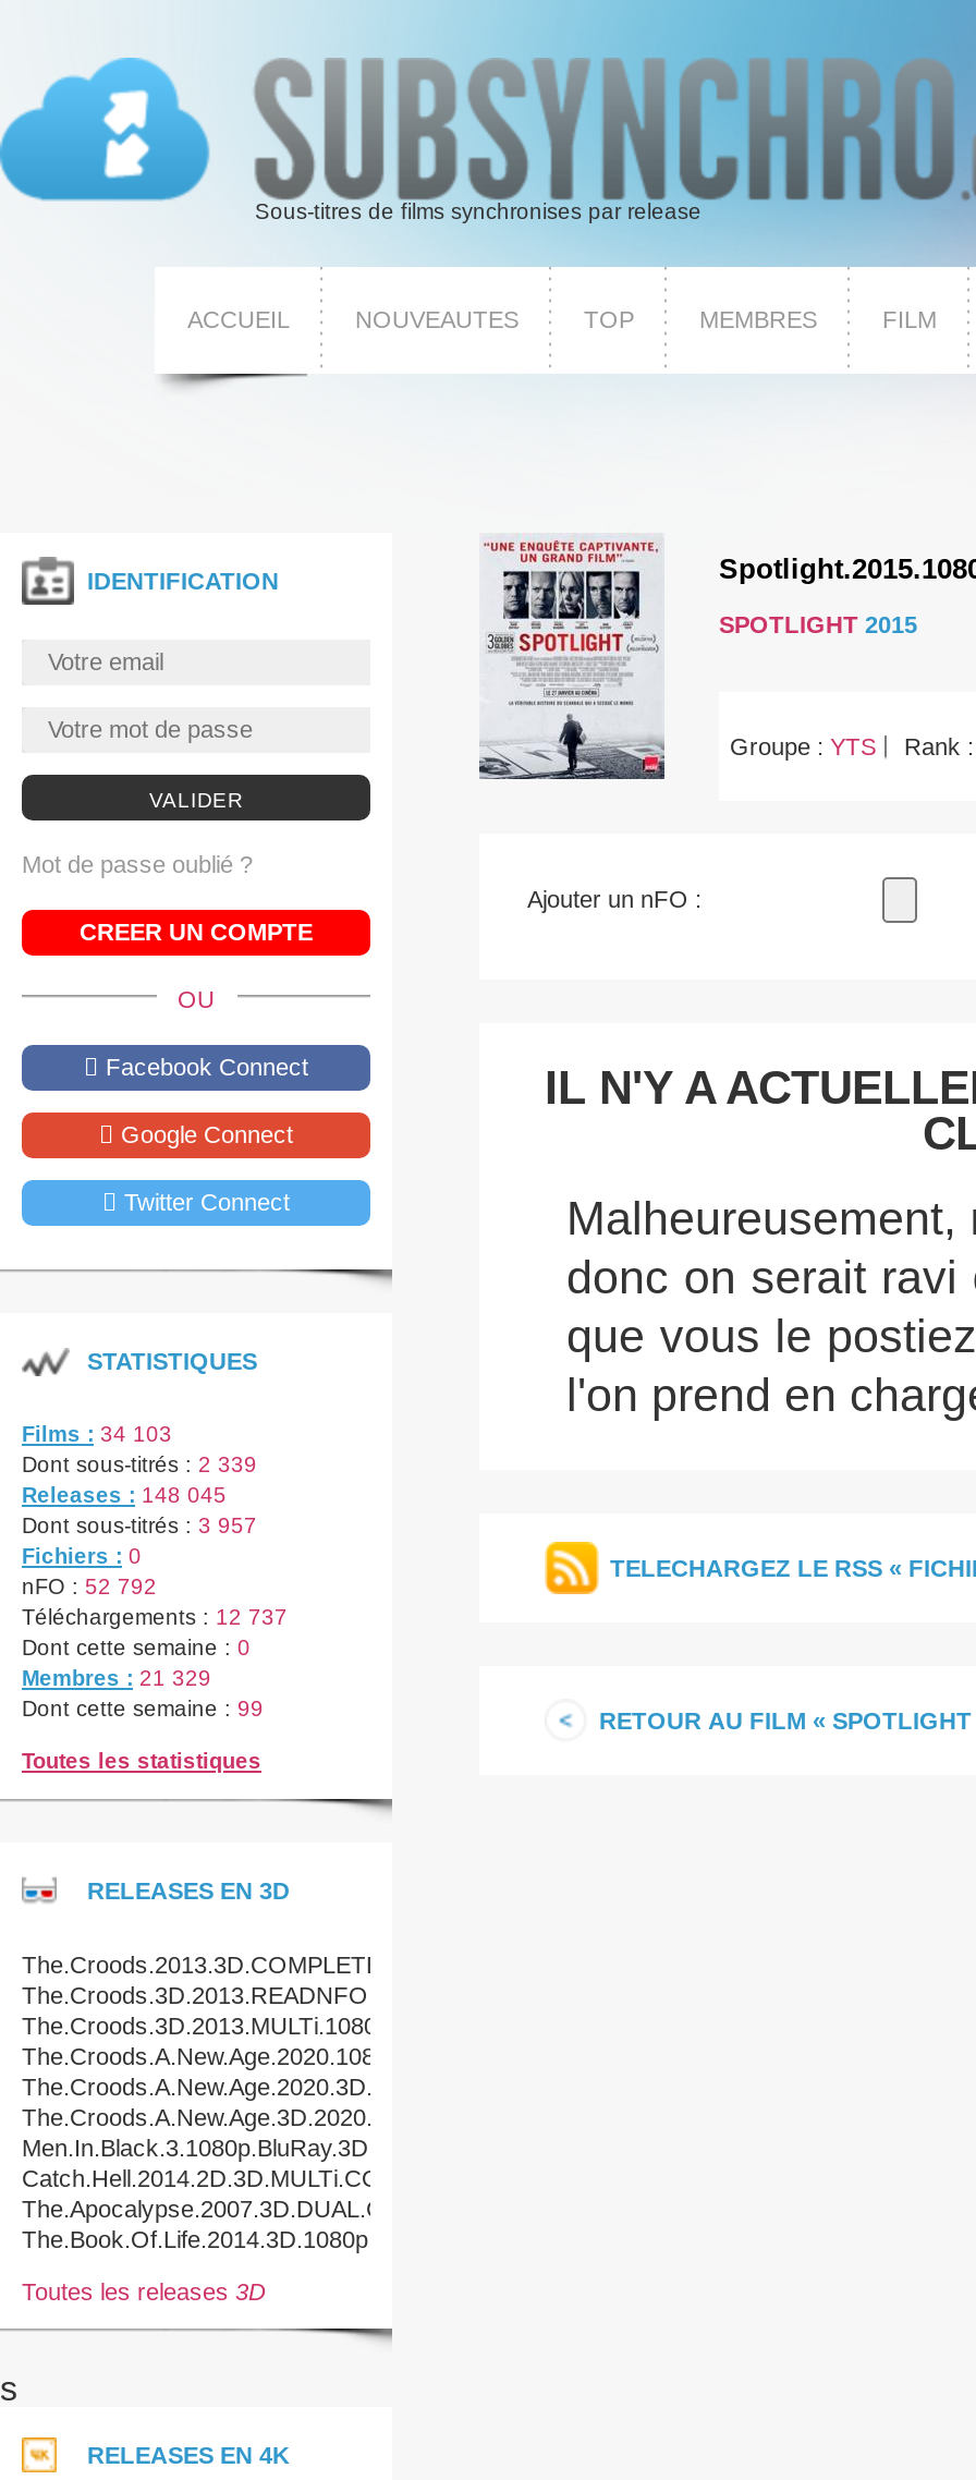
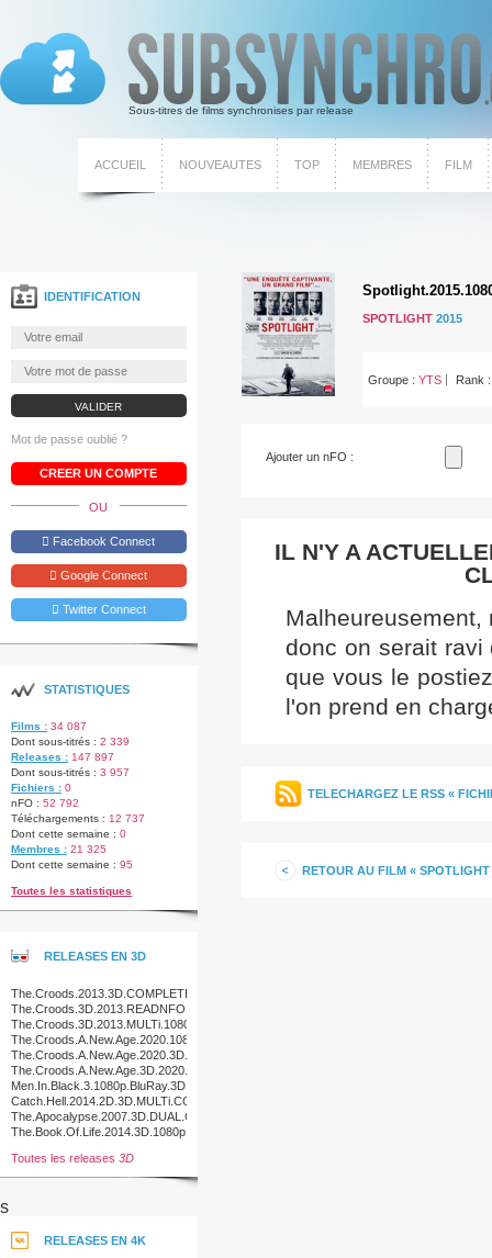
[22,1422,172,1446] Films : 34 103 -> [11,720,87,732] Films : 34 087
[22,1483,227,1507] Releases : 148 045 -> [11,751,114,763] Releases : 147 897
[22,1666,211,1690] Membres : 21 329 -> [11,843,107,855] Membres : 21 325
[22,1697,264,1721] Dont cette semaine : 99 -> [11,858,133,871] Dont cette semaine : 95

